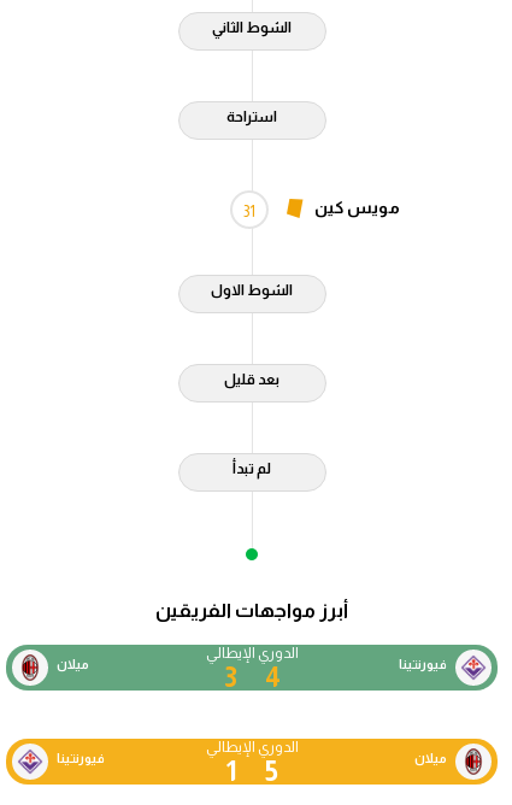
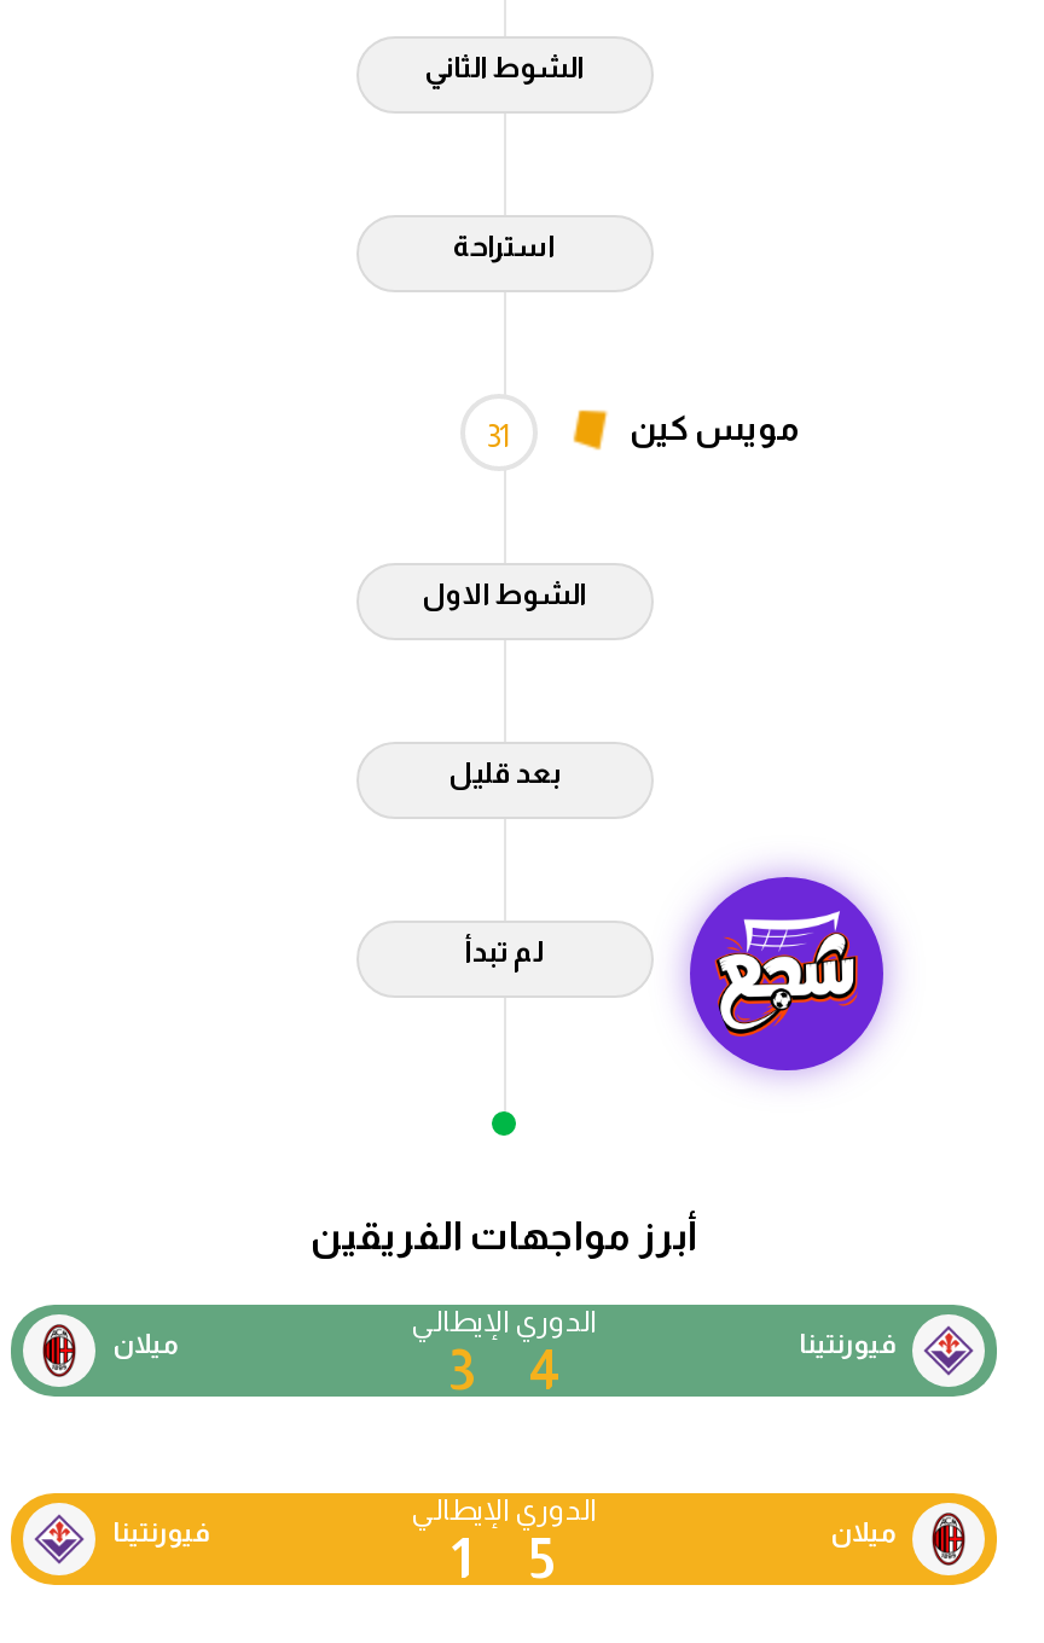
none -> [680,867,893,1080] [image]

